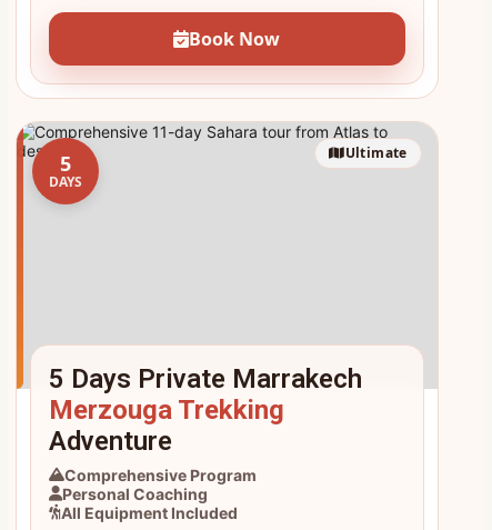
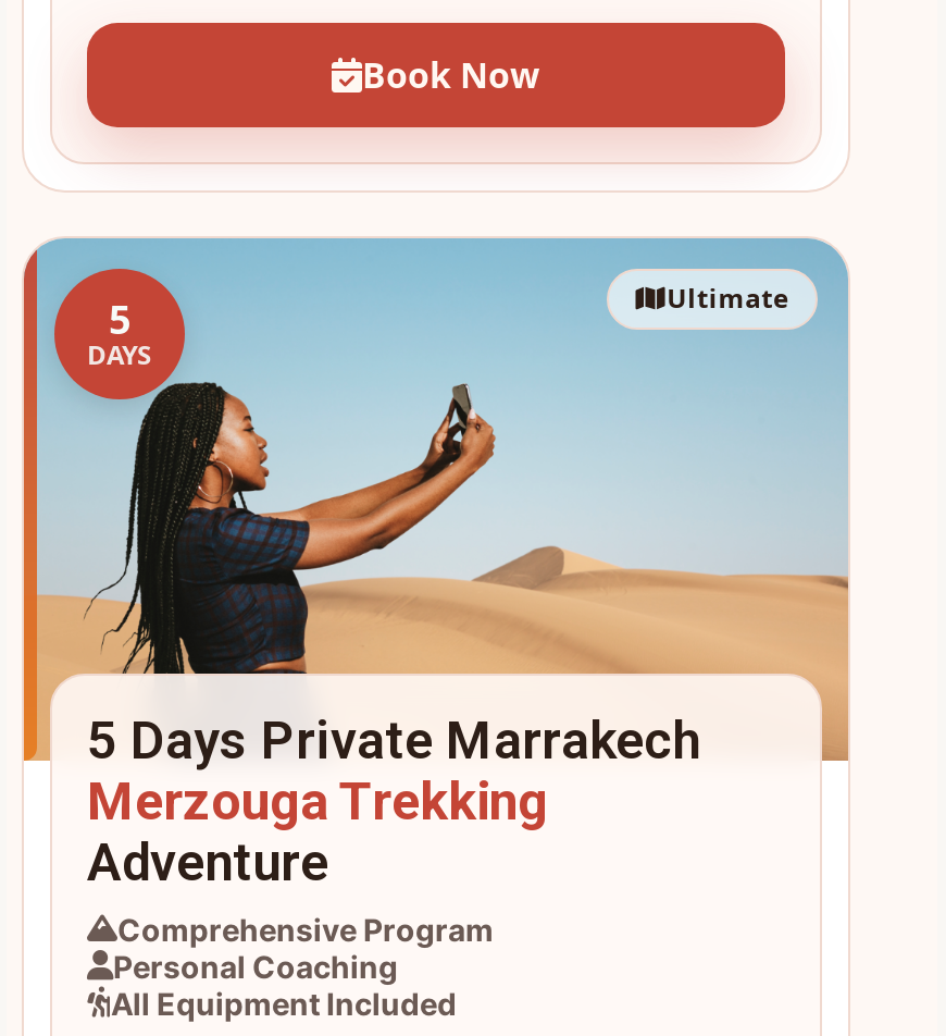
[22,123,438,388] [image] -> [35,238,850,761] [image]

